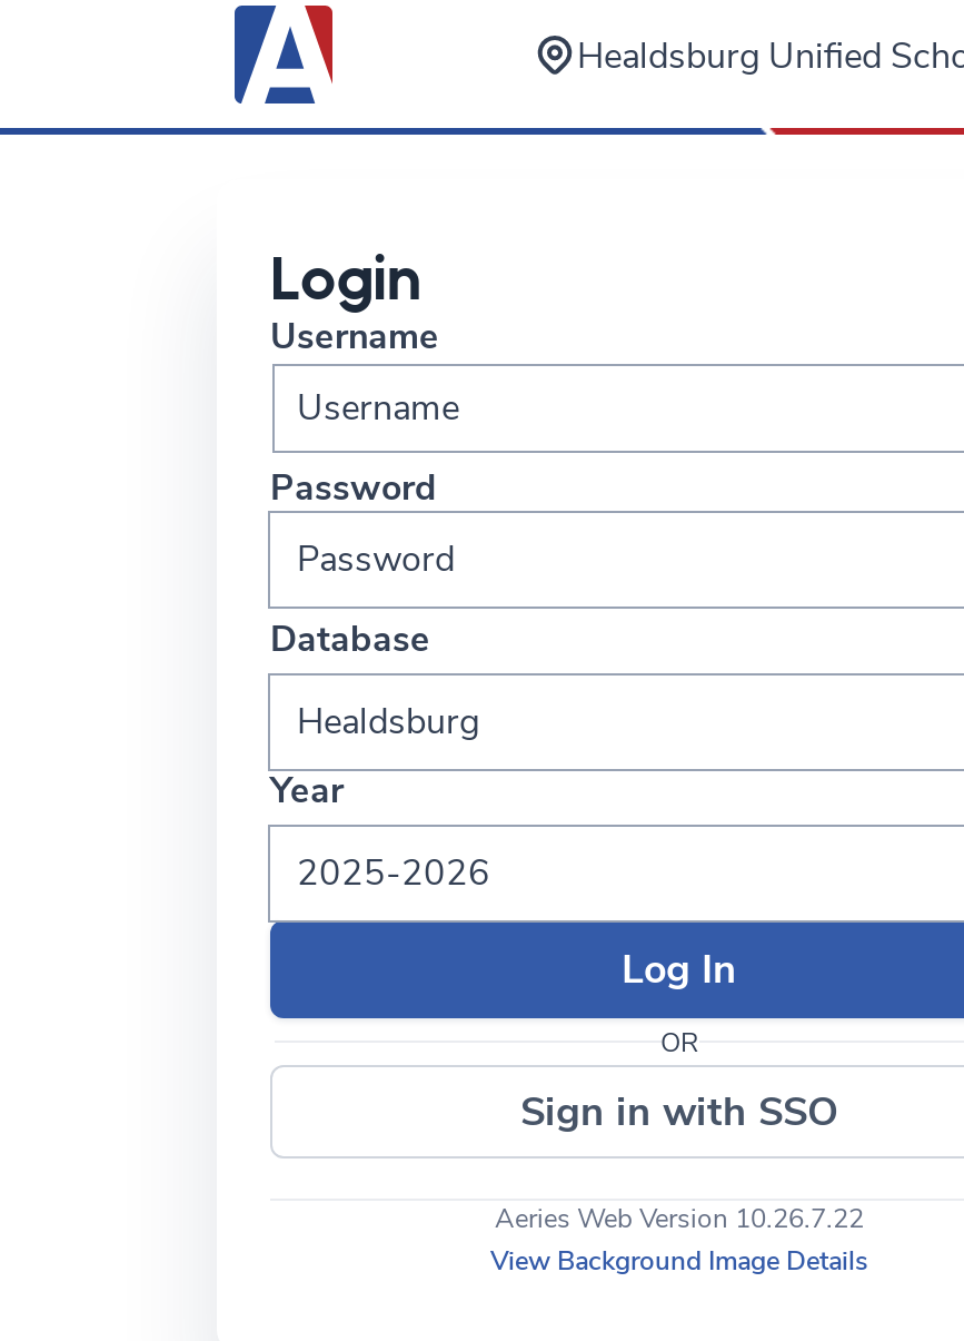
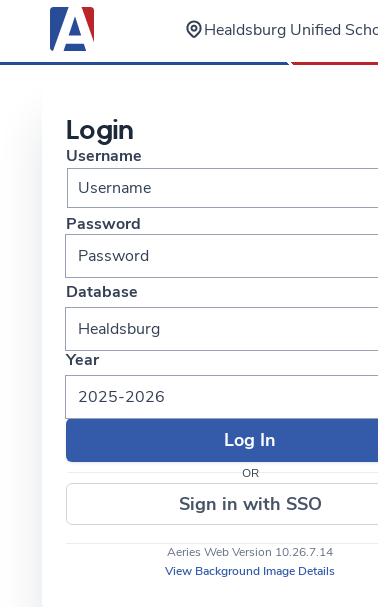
[495,1201,864,1236] Aeries Web Version 10.26.7.22 -> [167,544,333,560] Aeries Web Version 10.26.7.14

